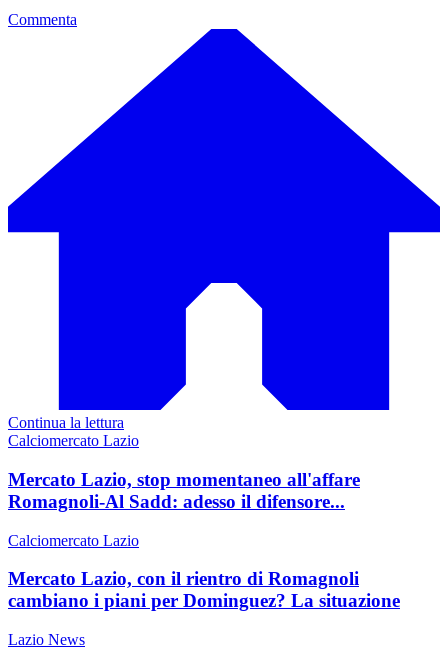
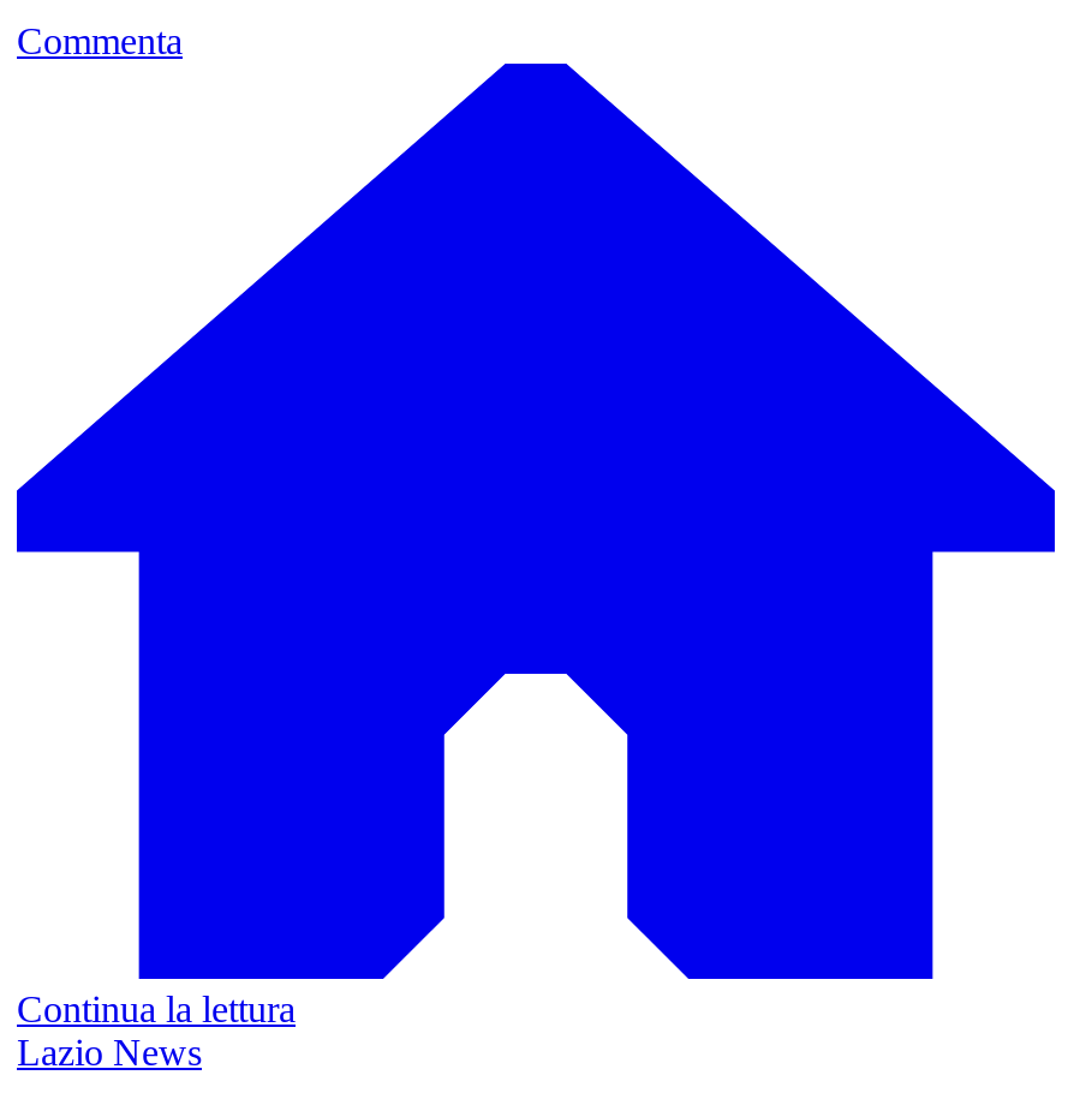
[8,432,400,611] Calciomercato Lazio | Mercato Lazio, stop momentaneo all'affare | Romagnoli-Al Sadd: adesso il difensore... | Calciomercato Lazio | Mercato Lazio, con il rientro di Romagnoli | cambiano i piani per Dominguez? La situazione -> none

